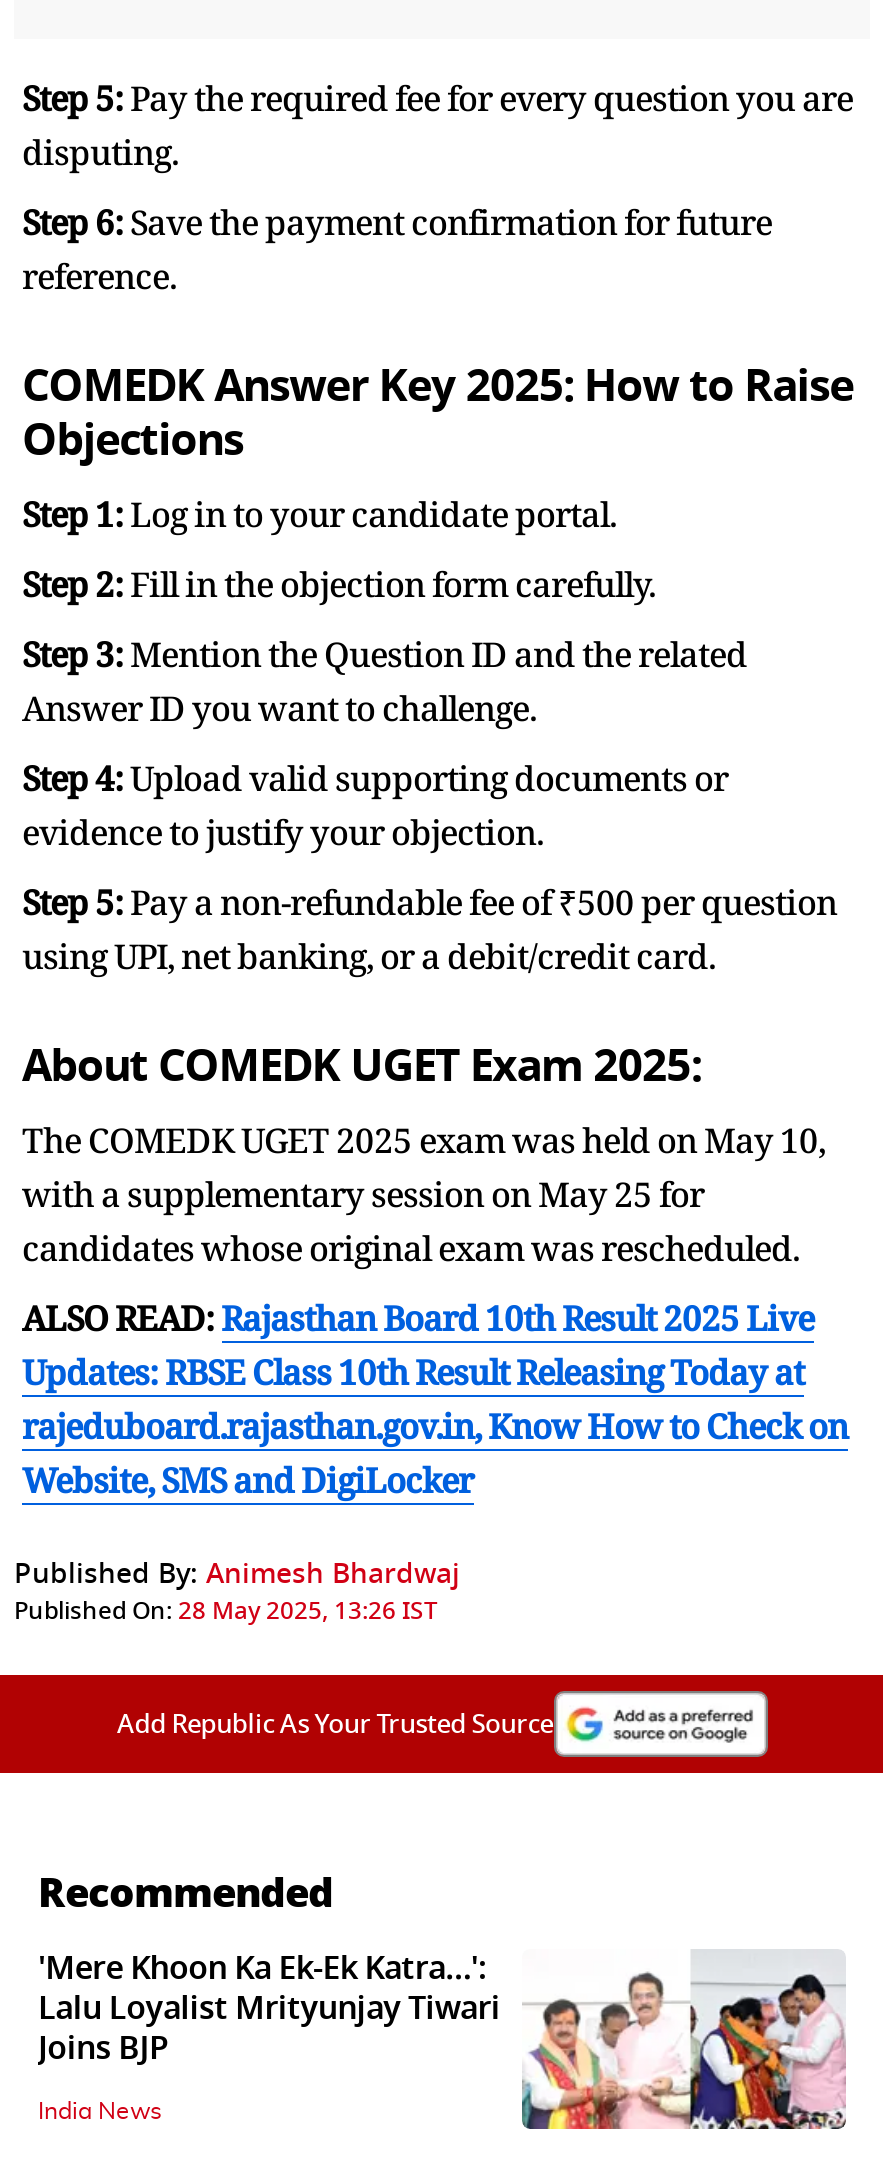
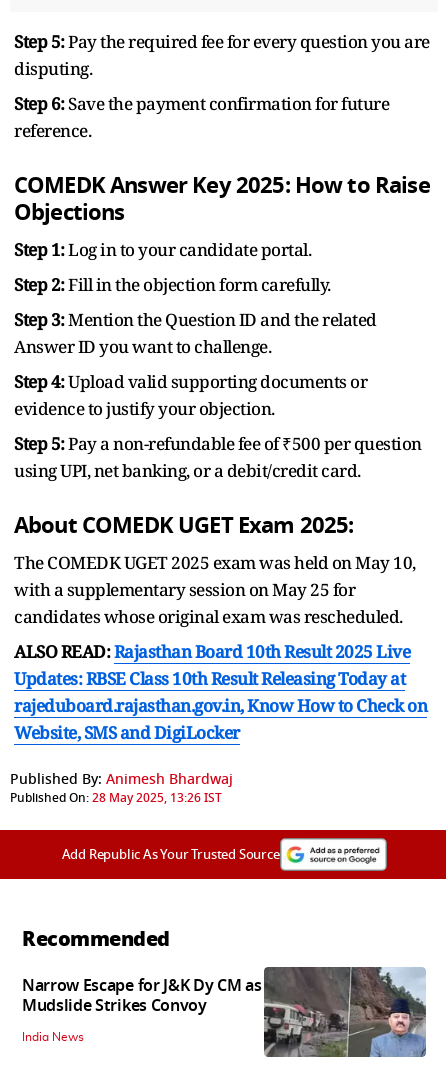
[38,1944,846,2151] [image] | 'Mere Khoon Ka Ek-Ek Katra…': | Lalu Loyalist Mrityunjay Tiwari | Joins BJP -> [22,966,427,1058] [image] | Narrow Escape for J&K Dy CM as | Mudslide Strikes Convoy

